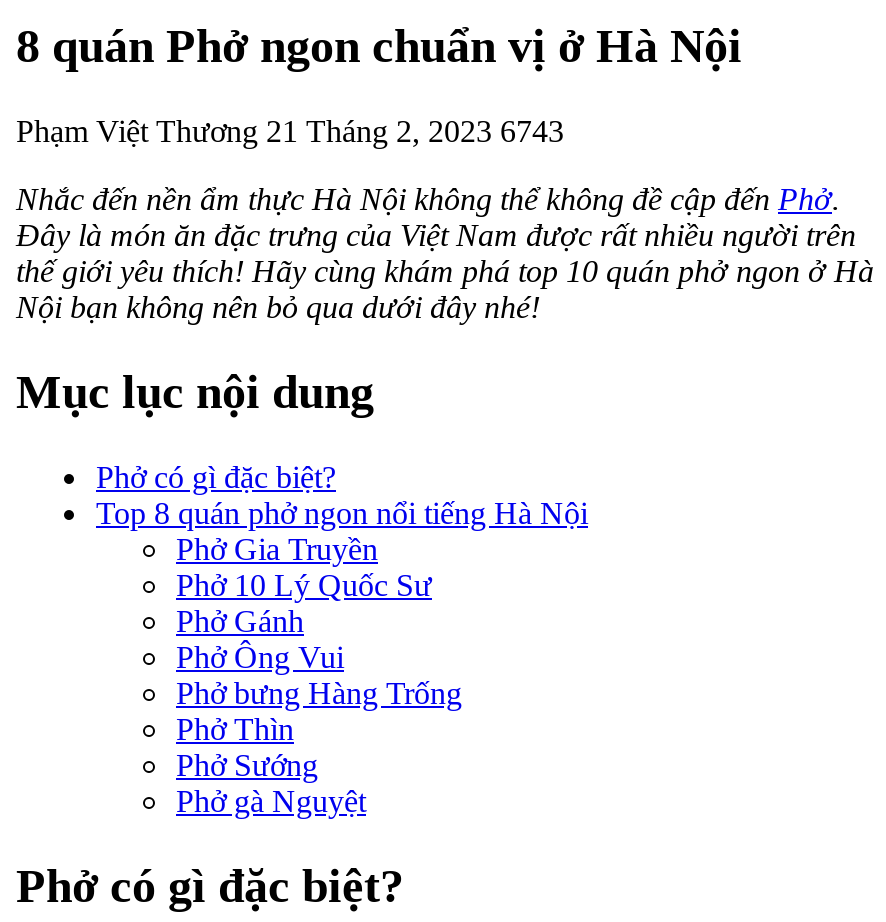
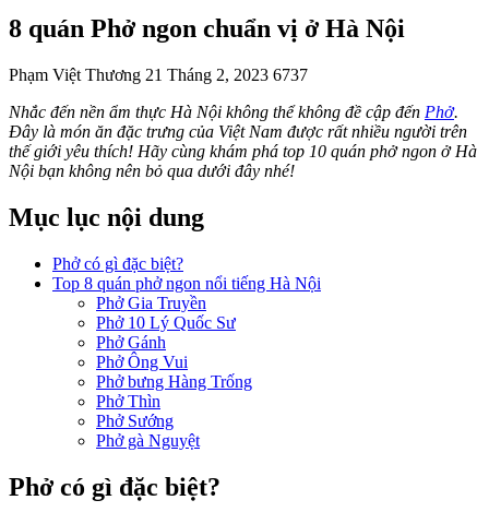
[16,114,564,148] Phạm Việt Thương 21 Tháng 2, 2023 6743 -> [9,65,308,84] Phạm Việt Thương 21 Tháng 2, 2023 6737

